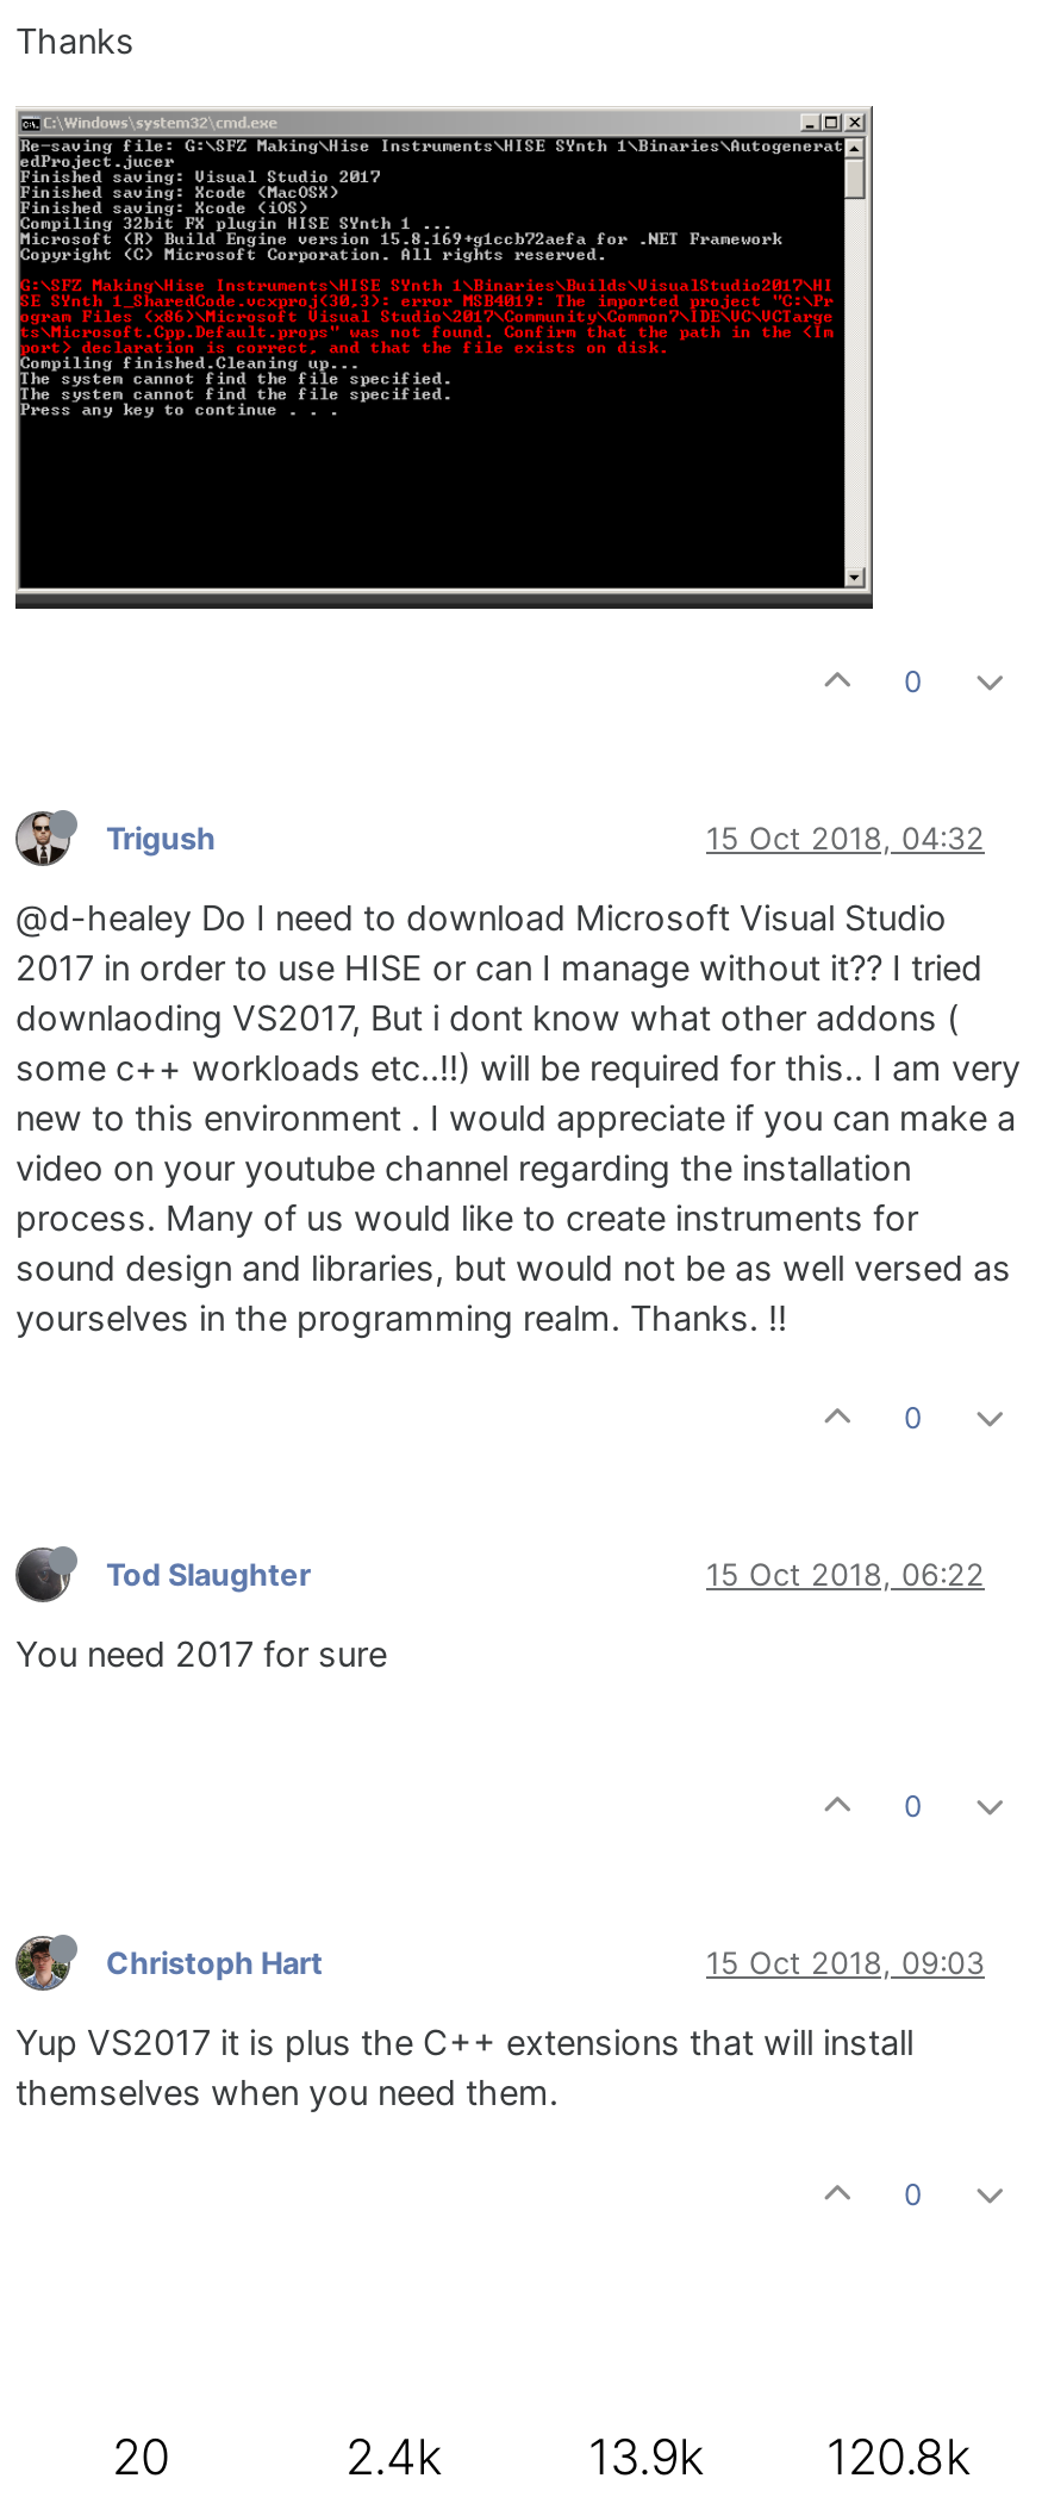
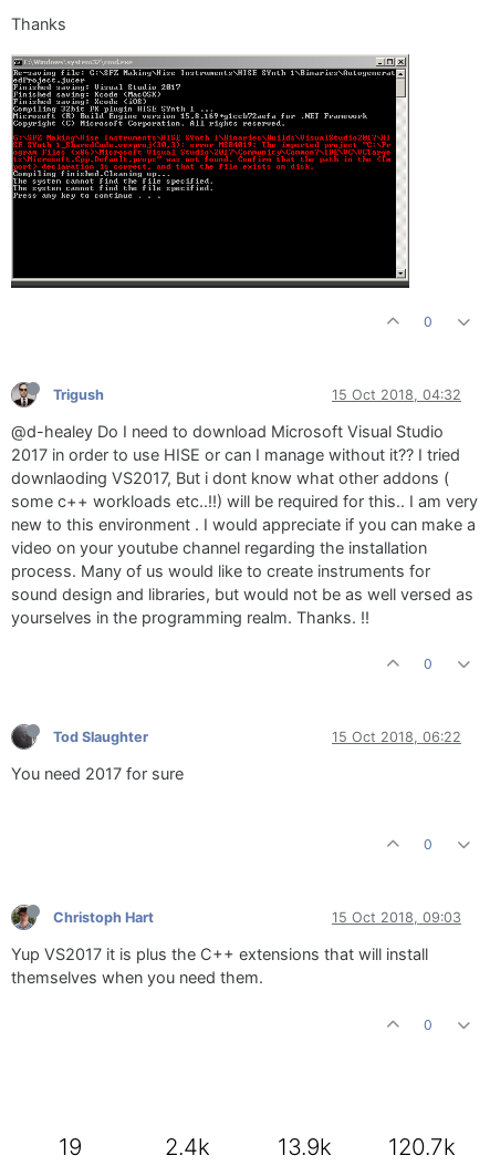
[112,2426,171,2485] 20 -> [58,1132,81,1160] 19
[826,2426,972,2485] 120.8k -> [388,1132,455,1160] 120.7k

